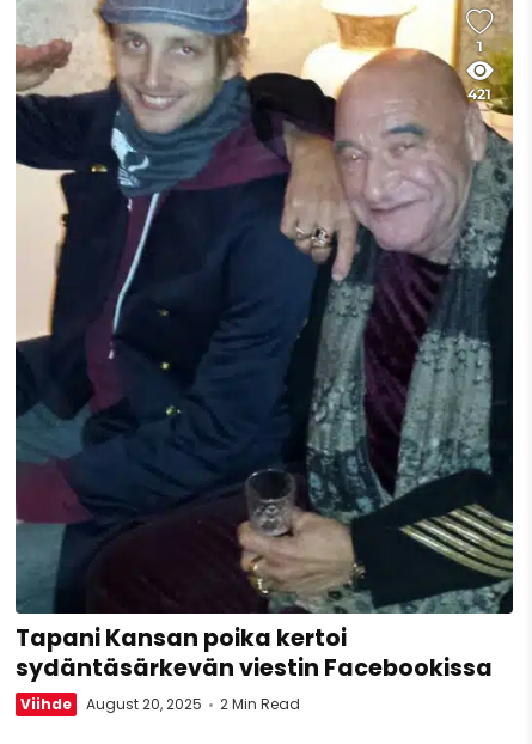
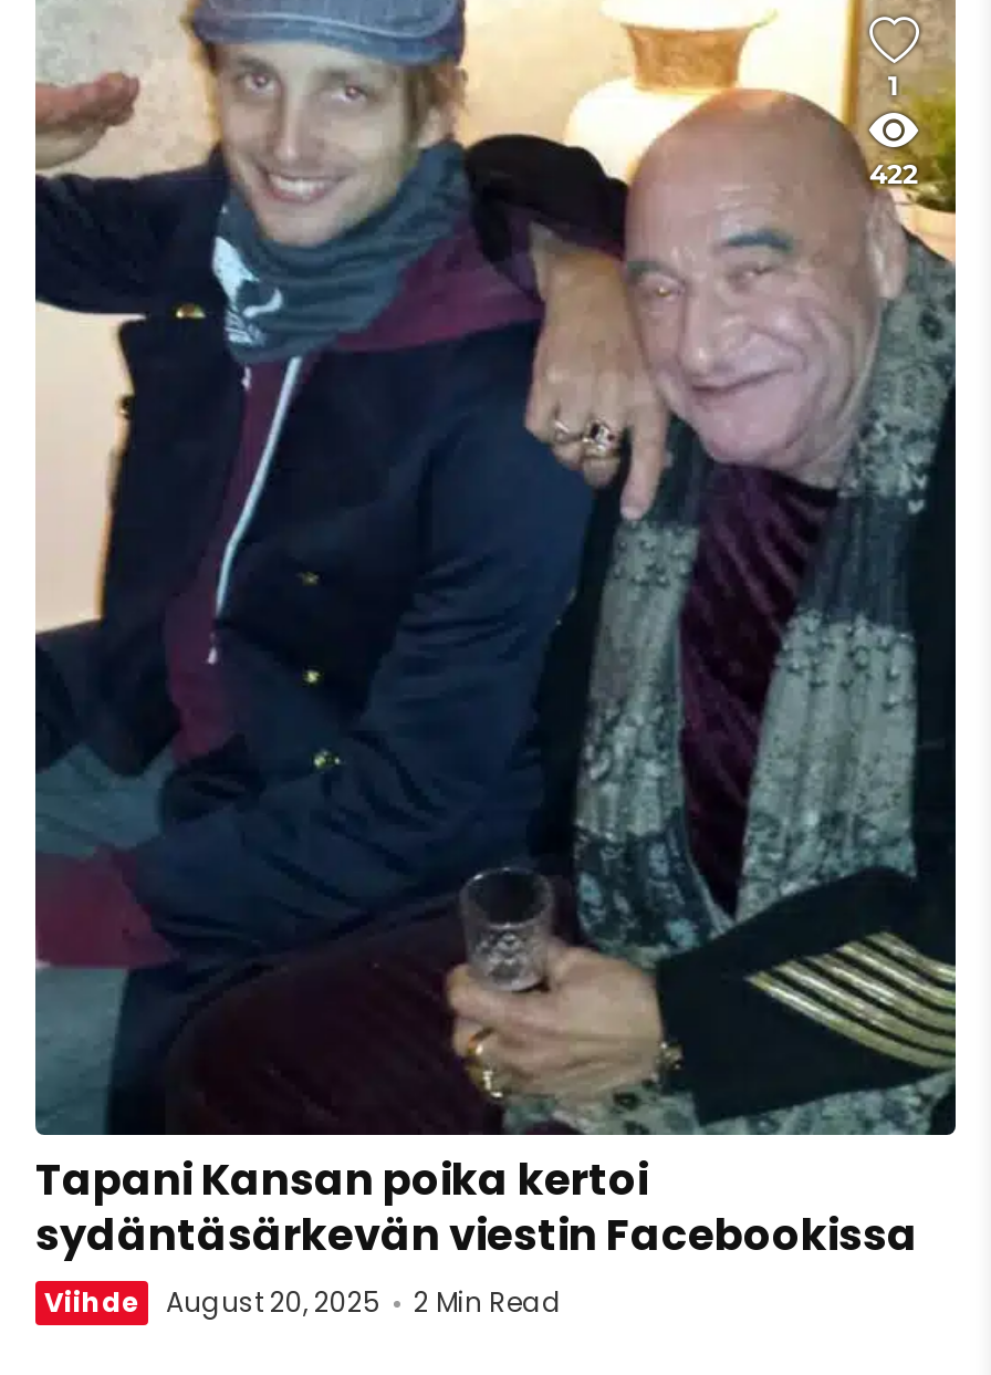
[467,85,491,103] 421 -> [869,157,918,190] 422

